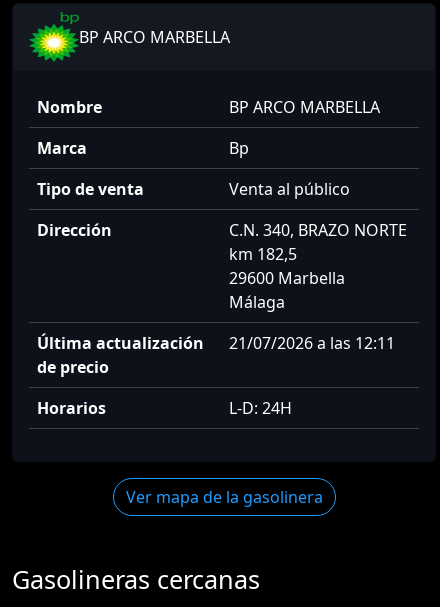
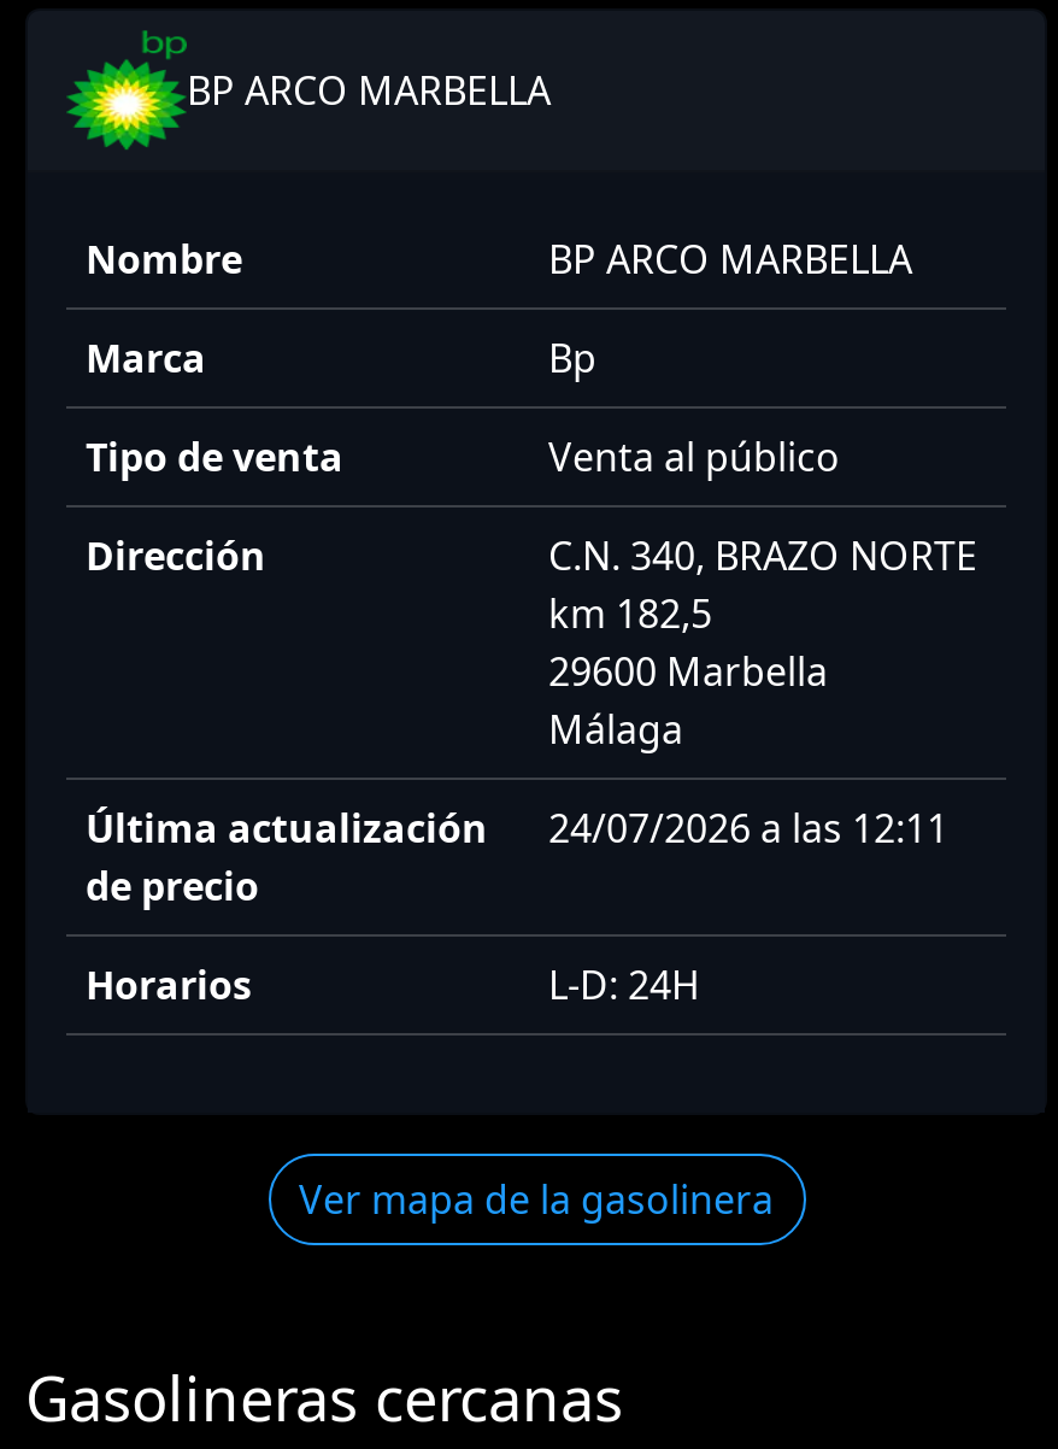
[37,332,395,354] Última actualización 21/07/2026 a las 12:11 -> [86,802,948,855] Última actualización 24/07/2026 a las 12:11

